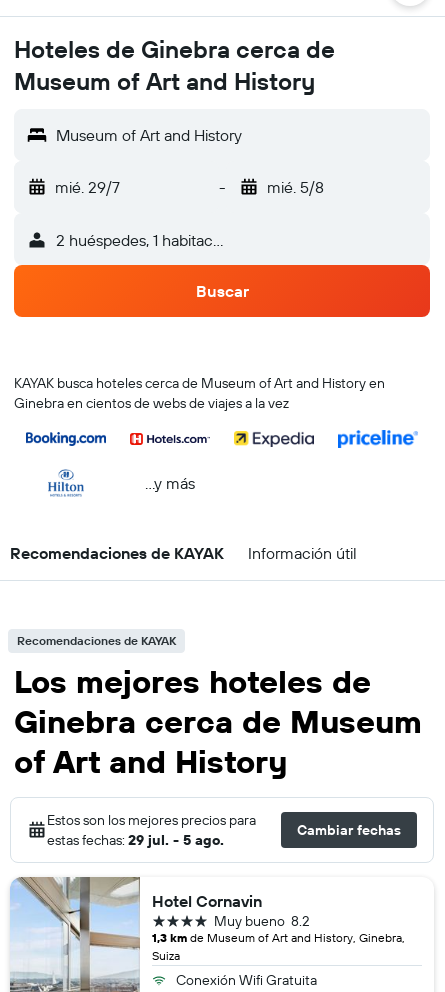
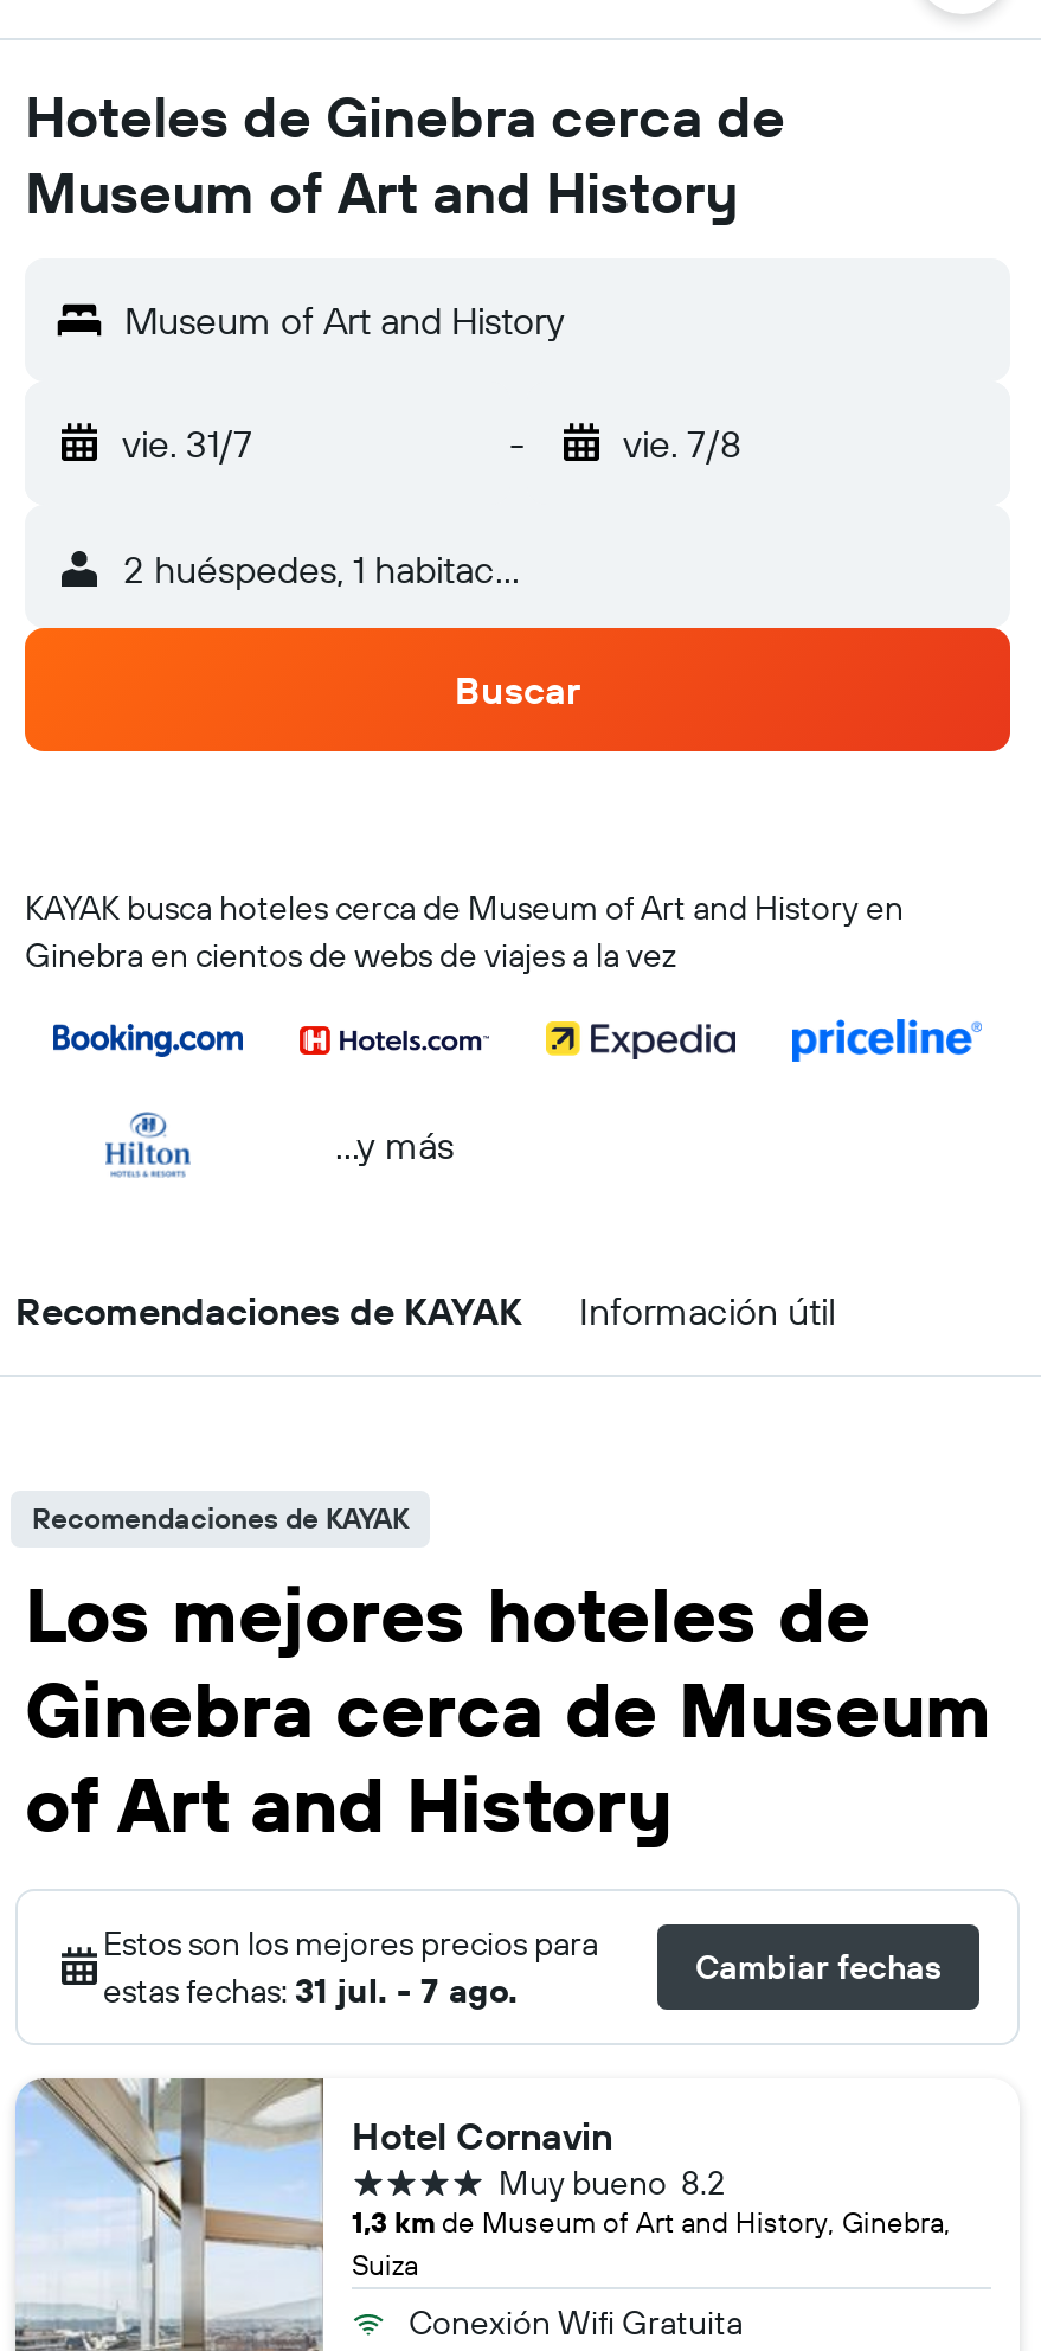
[55,177,120,197] mié. 29/7 -> [122,419,252,467] vie. 31/7
[266,177,323,197] mié. 5/8 -> [623,419,741,467] vie. 7/8
[47,831,224,849] estas fechas: 29 jul. - 5 ago. -> [103,1969,518,2012] estas fechas: 31 jul. - 7 ago.

